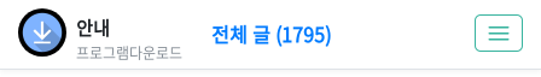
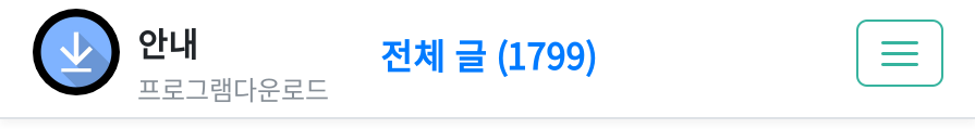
[211,19,330,48] 전체 글 (1795) -> [380,28,596,80] 전체 글 (1799)

